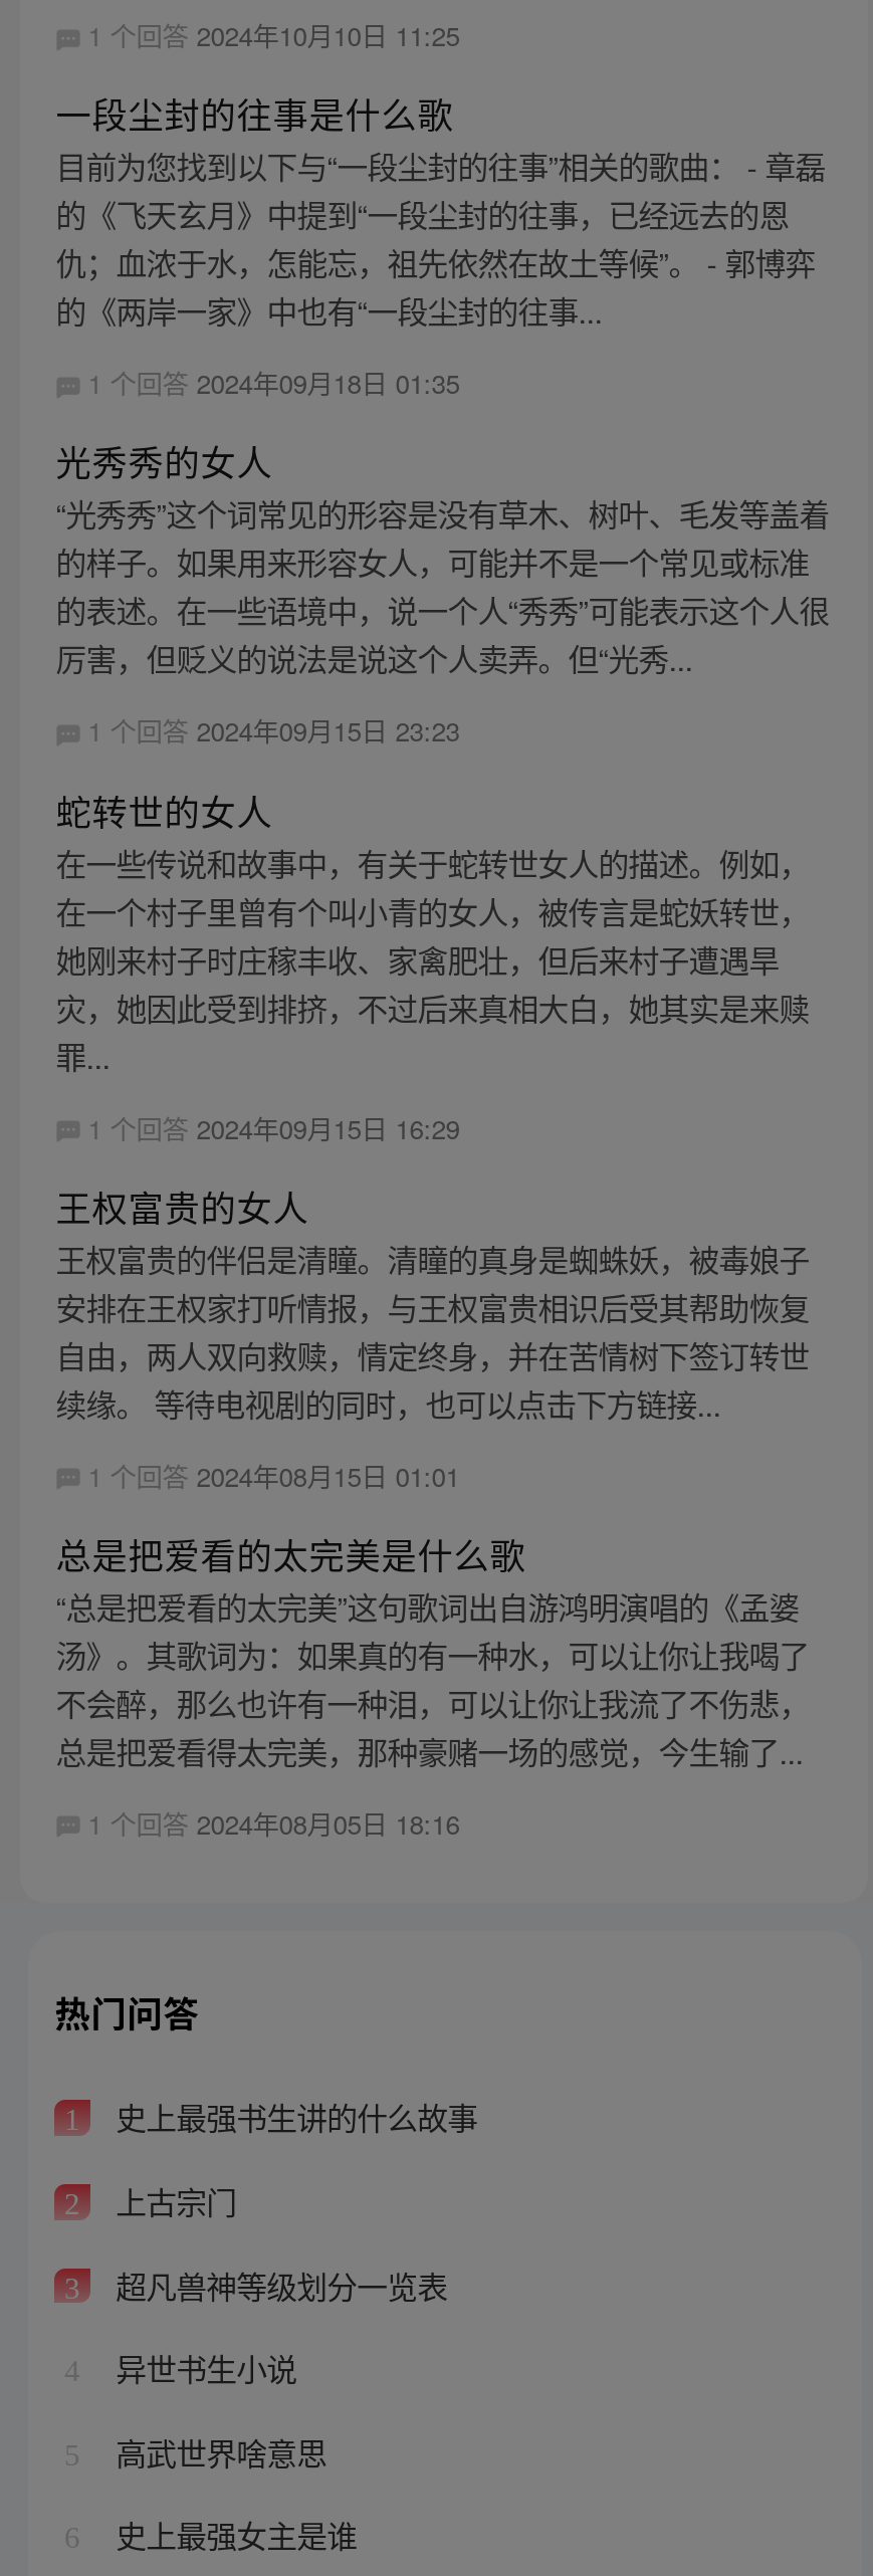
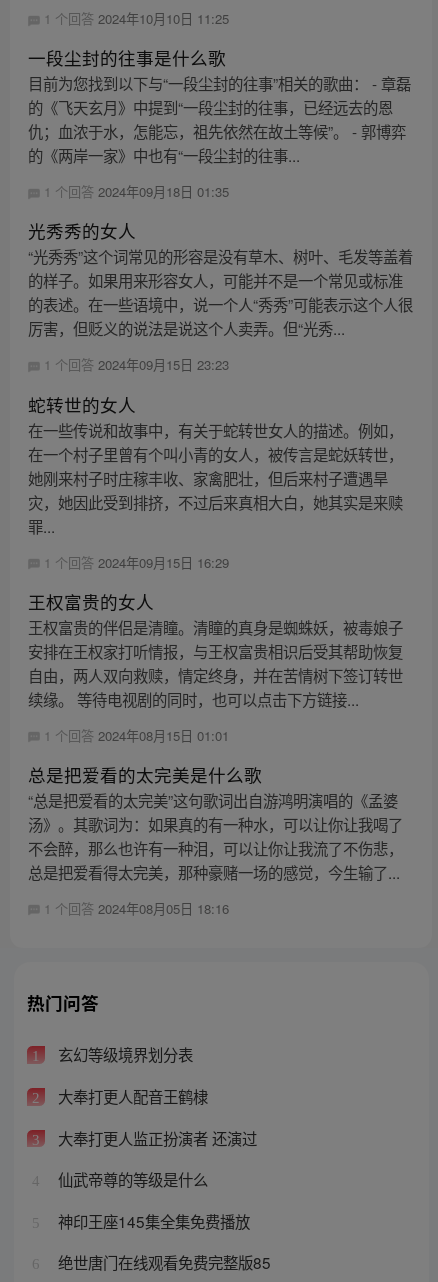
[108,2095,477,2139] 史上最强书生讲的什么故事 -> [54,1043,193,1065] 玄幻等级境界划分表
[108,2178,236,2223] 上古宗门 -> [54,1085,208,1107] 大奉打更人配音王鹤棣
[108,2262,447,2306] 超凡兽神等级划分一览表 -> [54,1127,257,1149] 大奉打更人监正扮演者 还演过
[108,2346,297,2390] 异世书生小说 -> [54,1168,208,1190] 仙武帝尊的等级是什么
[108,2429,327,2473] 高武世界啥意思 -> [54,1210,250,1232] 神印王座145集全集免费播放
[108,2513,357,2557] 史上最强女主是谁 -> [54,1251,271,1273] 绝世唐门在线观看免费完整版85

